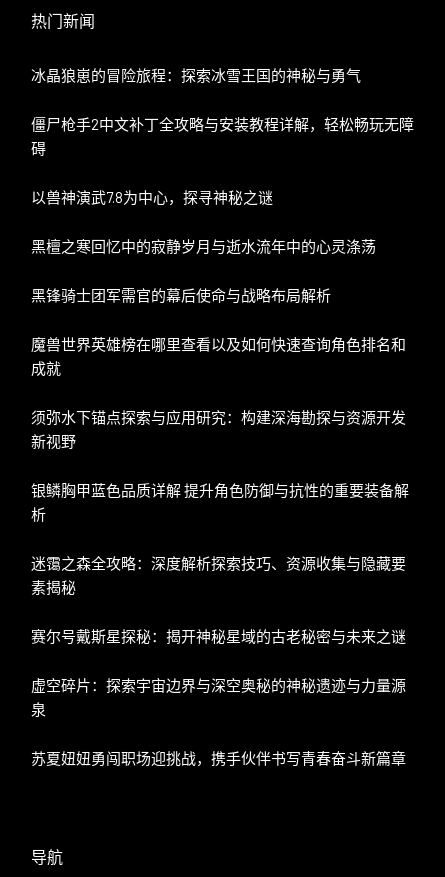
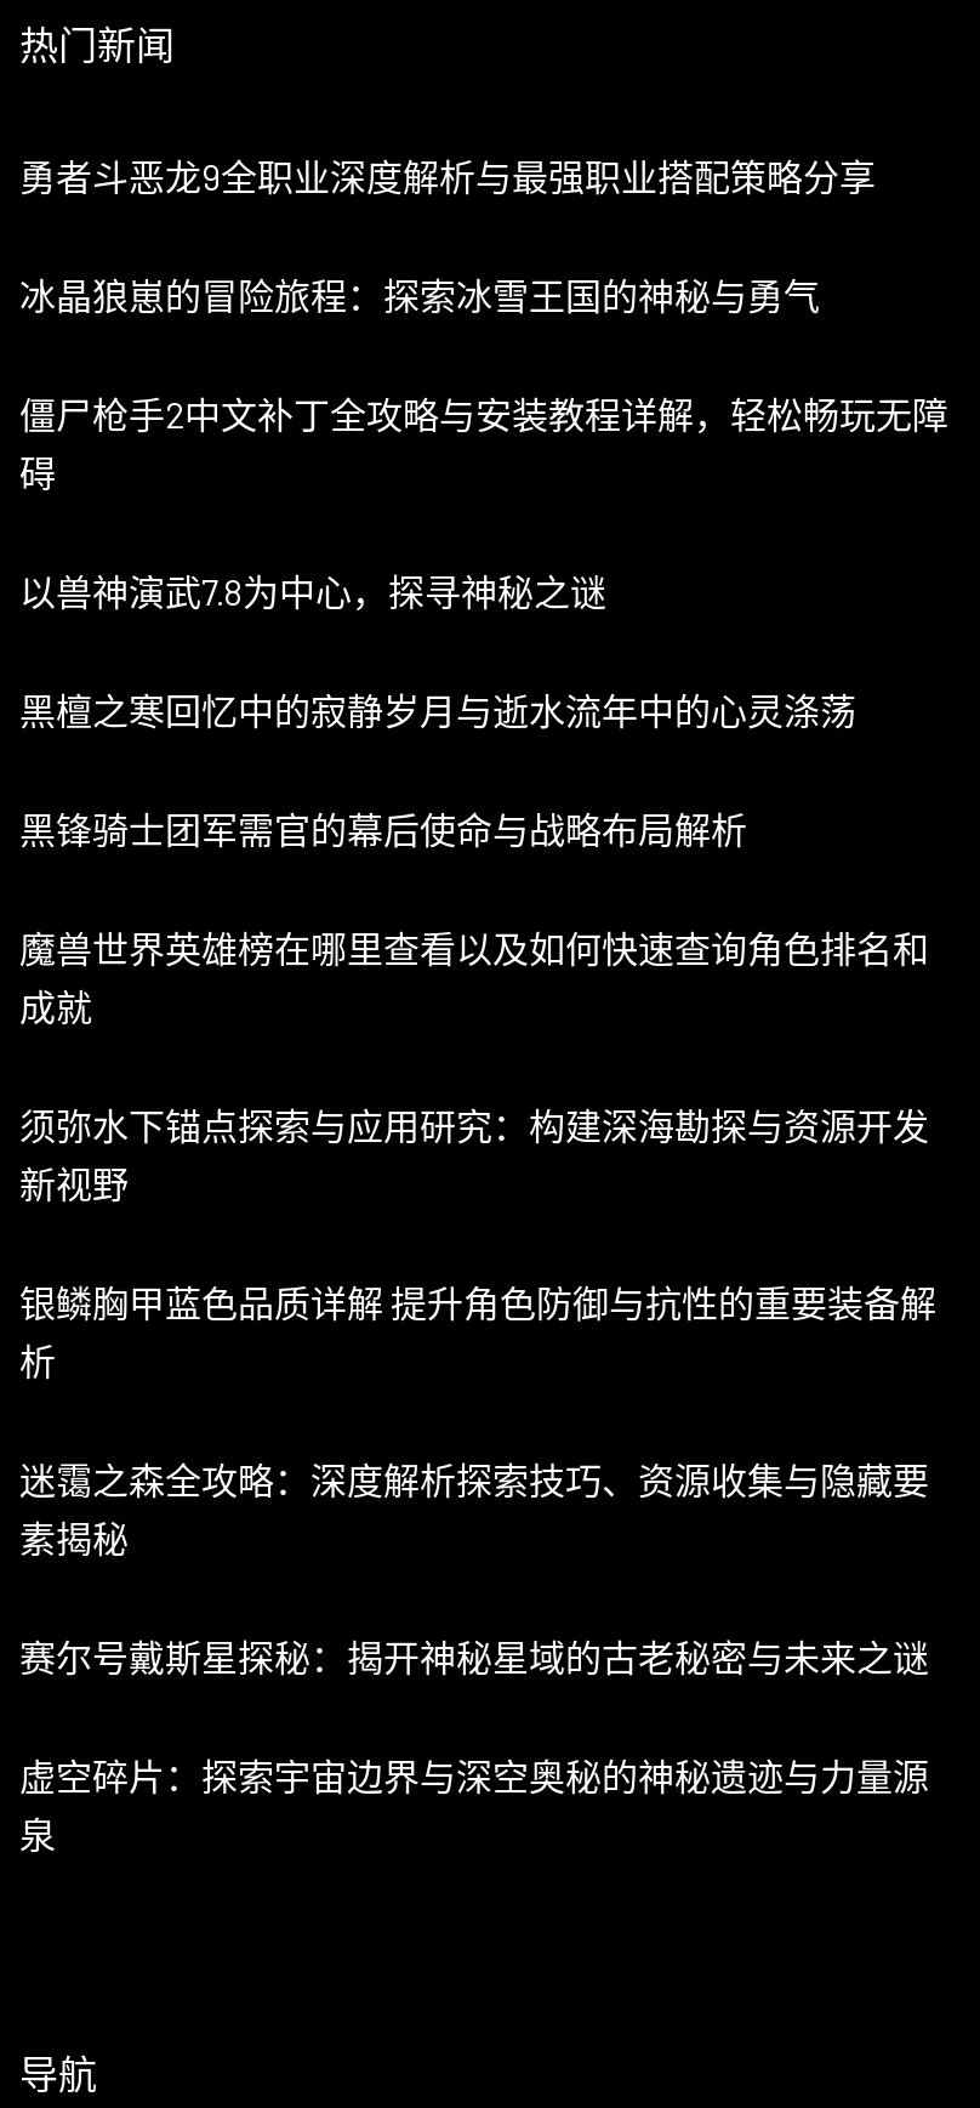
none -> [19,153,876,197] 勇者斗恶龙9全职业深度解析与最强职业搭配策略分享
moved [31,66,414,718] -> [19,272,948,1855]: 冰晶狼崽的冒险旅程：探索冰雪王国的神秘与勇气 | 僵尸枪手2中文补丁全攻略与安装教程详解，轻松畅玩无障 | 碍 | ... | 虚空碎片：探索宇宙边界与深空奥秘的神秘遗迹与力量源 | 泉
[31,749,406,767] 苏夏妞妞勇闯职场迎挑战，携手伙伴书写青春奋斗新篇章 -> none

